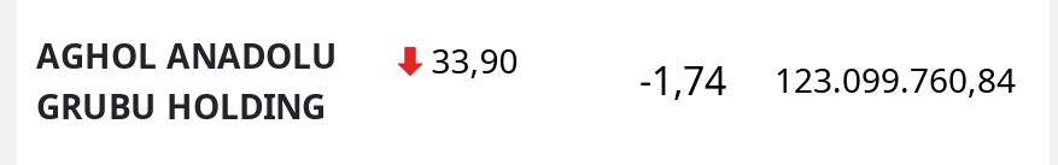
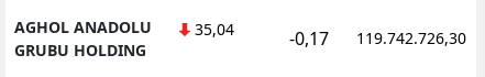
[431,37,518,82] 33,90 -> [194,18,234,39] 35,04
[639,53,726,106] -1,74 -> [289,26,329,50] -0,17
[774,56,1016,102] 123.099.760,84 -> [356,27,466,48] 119.742.726,30

